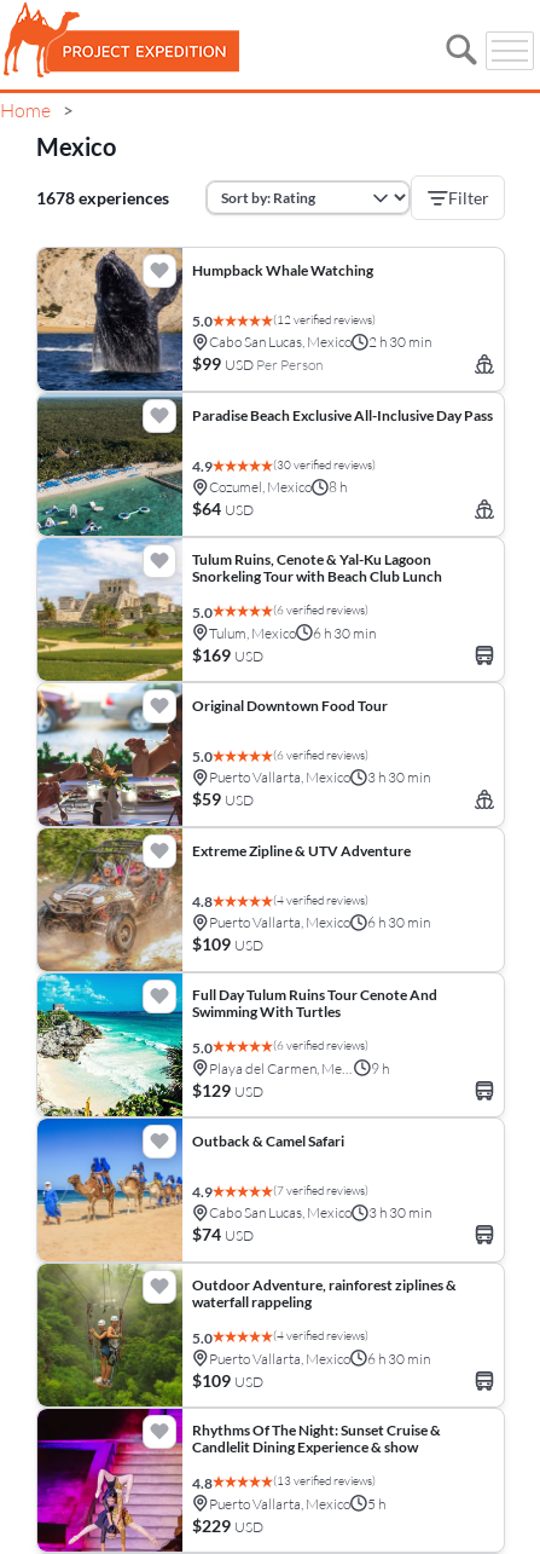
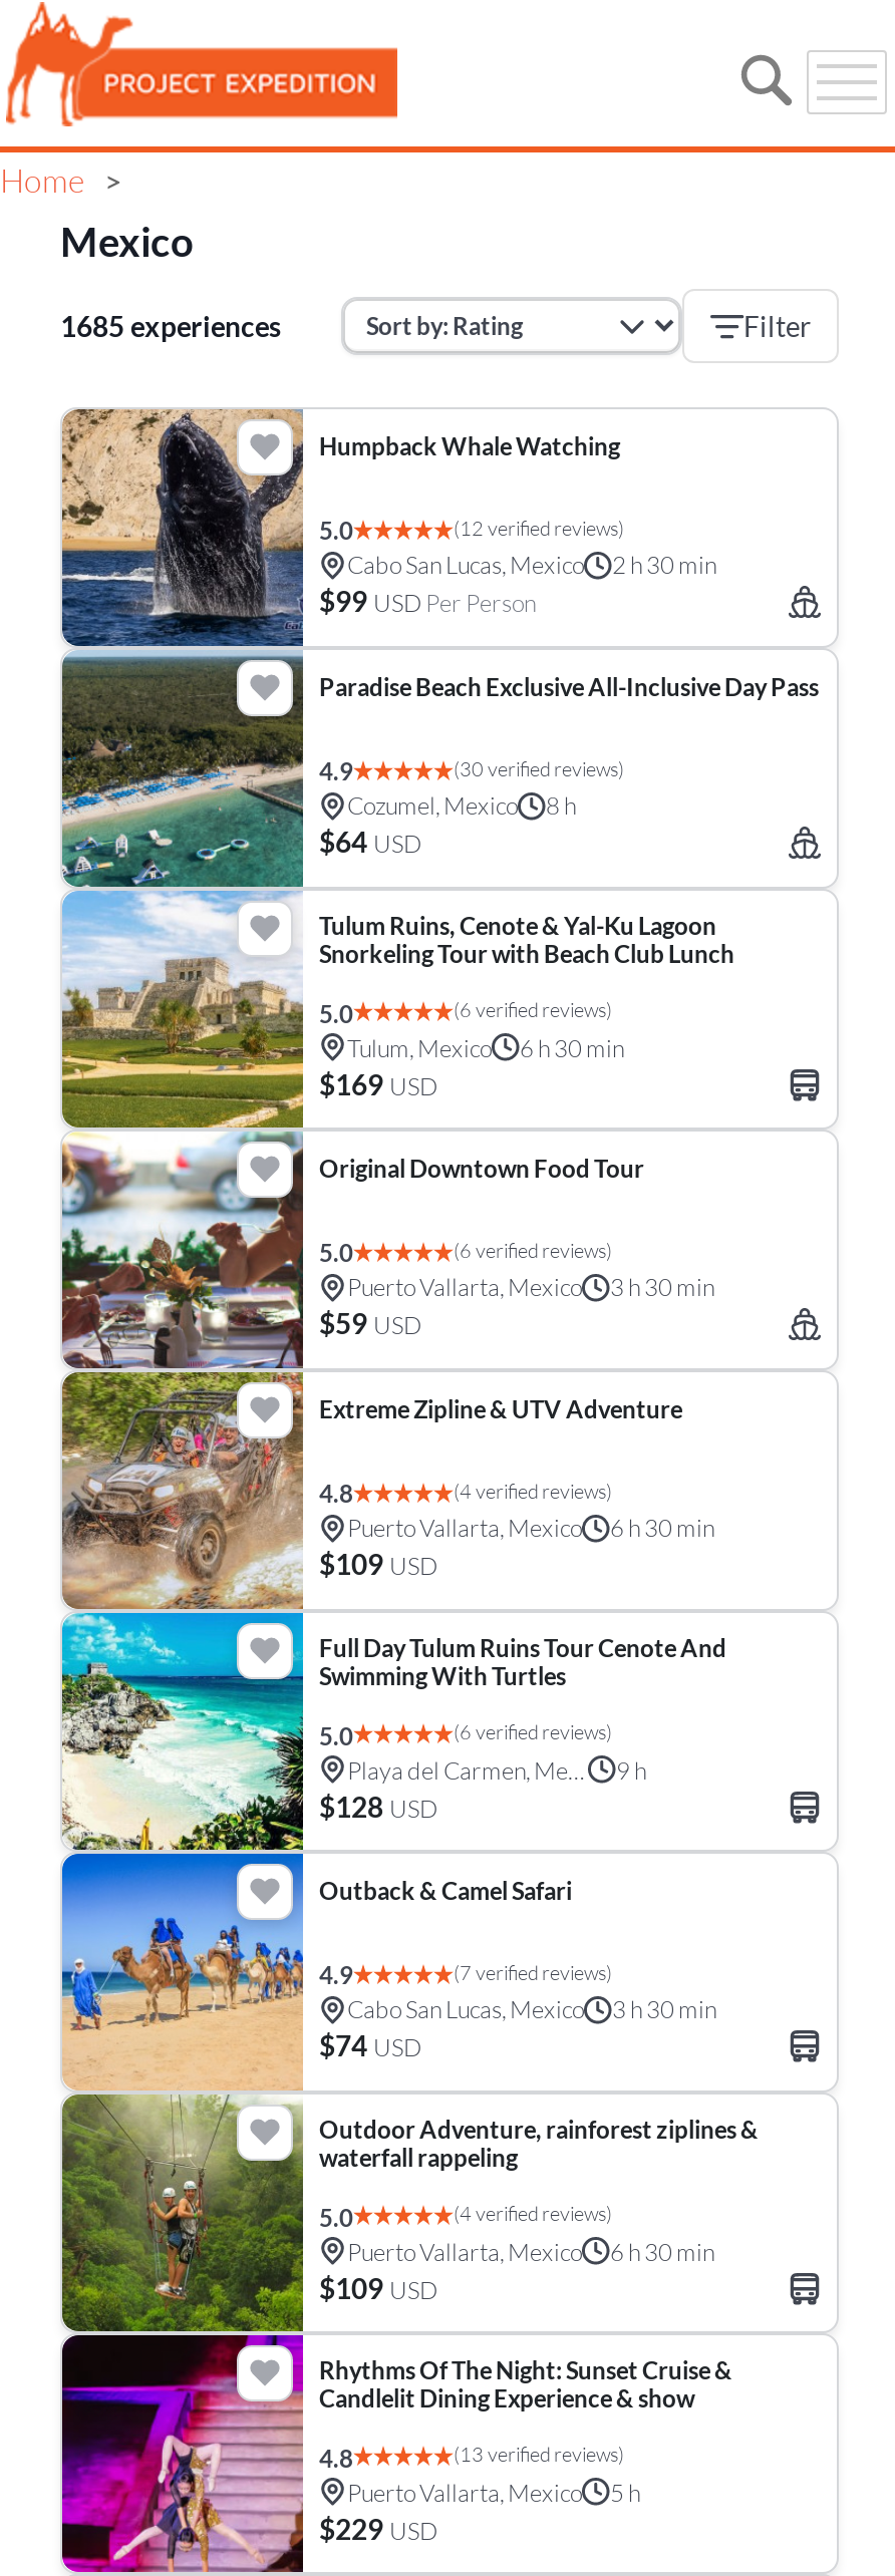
[36,187,169,207] 1678 experiences -> [60,308,281,342] 1685 experiences
[192,1080,263,1100] $129 USD -> [319,1789,437,1823] $128 USD

